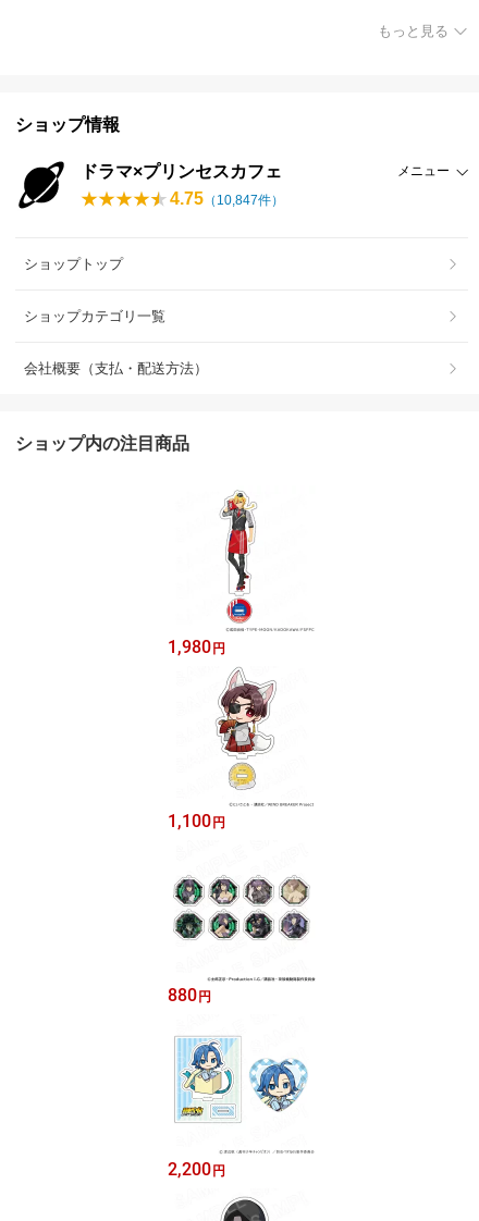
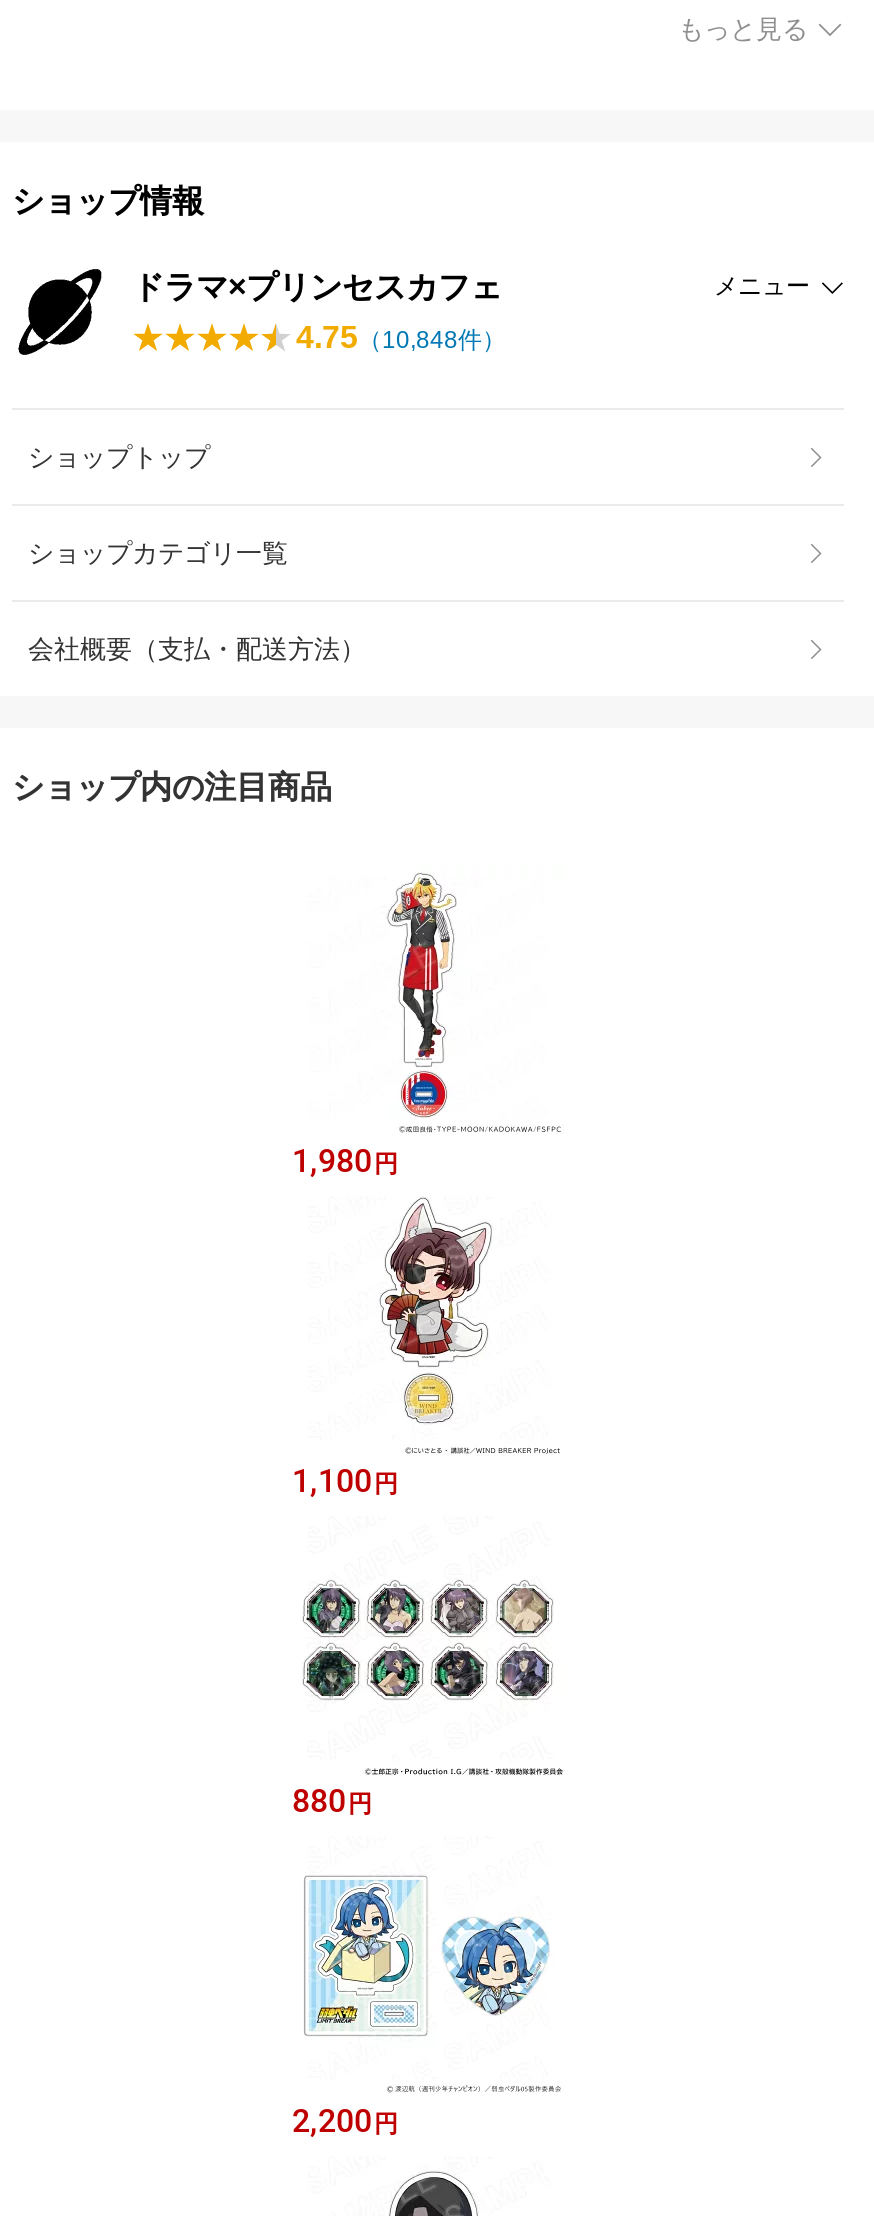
[170,189,284,208] 4.75（10,847件） -> [296,320,506,354] 4.75（10,848件）

